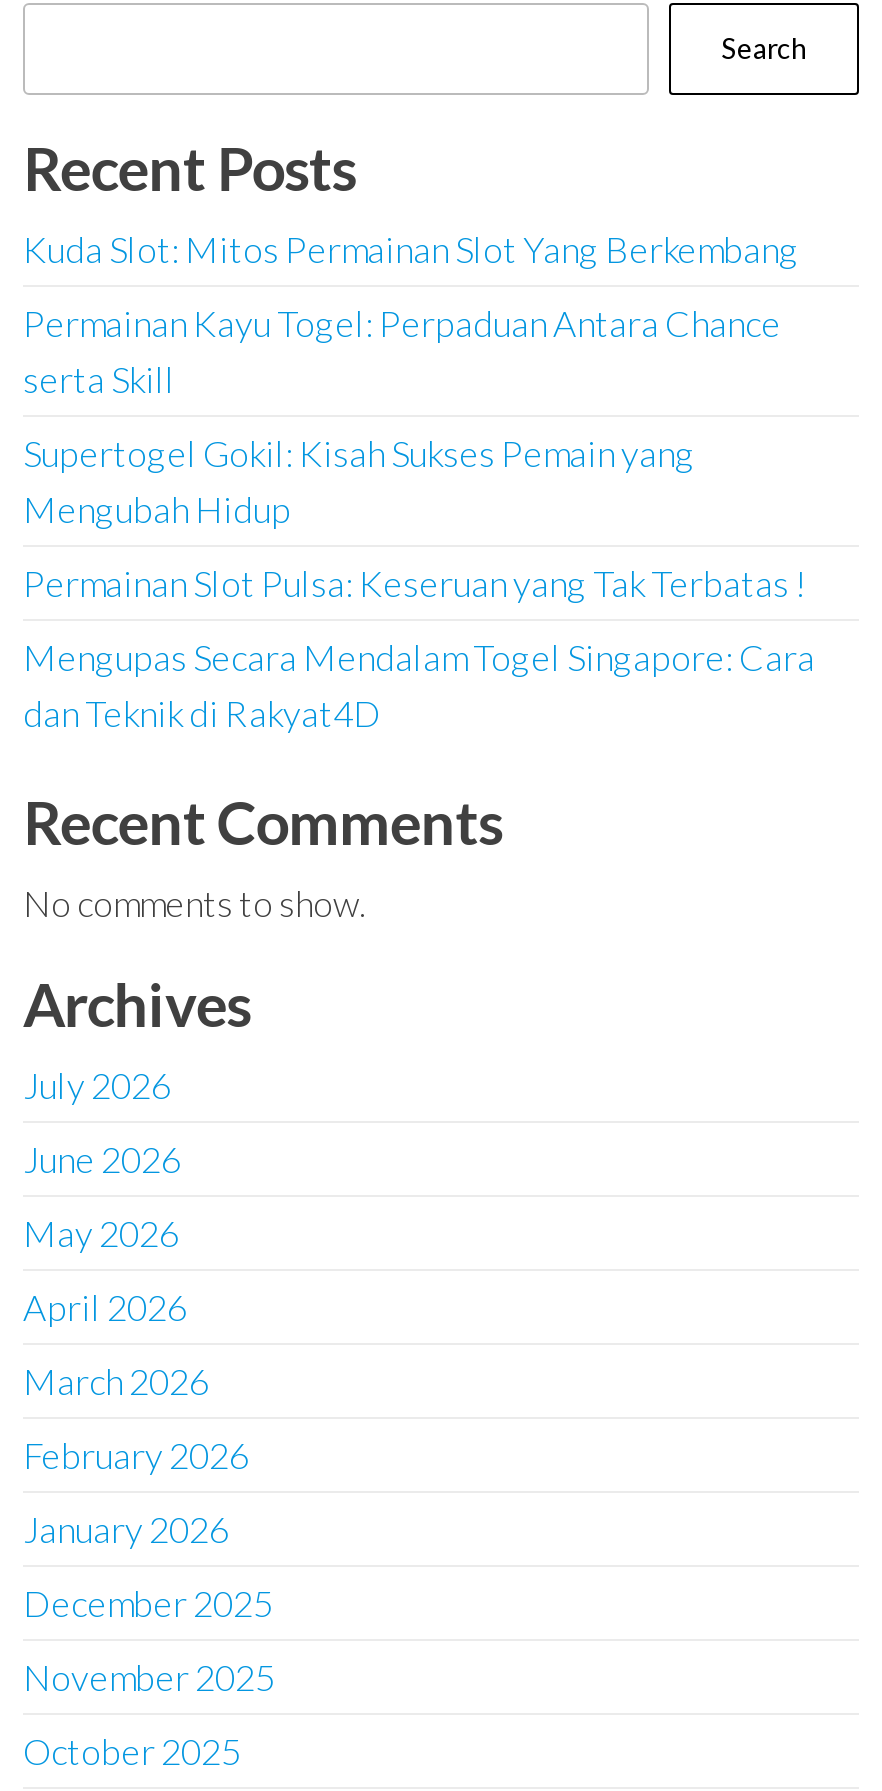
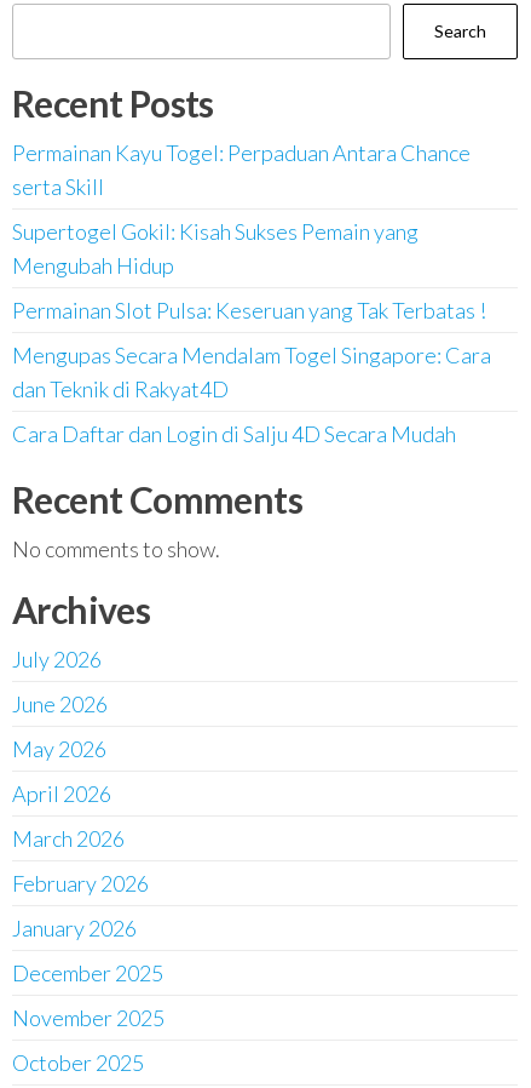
[23,227,799,271] Kuda Slot: Mitos Permainan Slot Yang Berkembang -> none
moved [23,301,815,735] -> [12,139,491,402]: Permainan Kayu Togel: Perpaduan Antara Chance | serta Skill | Supertogel Gokil: Kisah Sukses Pemain yang | Mengubah Hidup | Permainan Slot Pulsa: Keseruan yang Tak Terbatas ! | Mengupas Secara Mendalam Togel Singapore: Cara | dan Teknik di Rakyat4D
none -> [12,420,456,447] Cara Daftar dan Login di Salju 4D Secara Mudah

